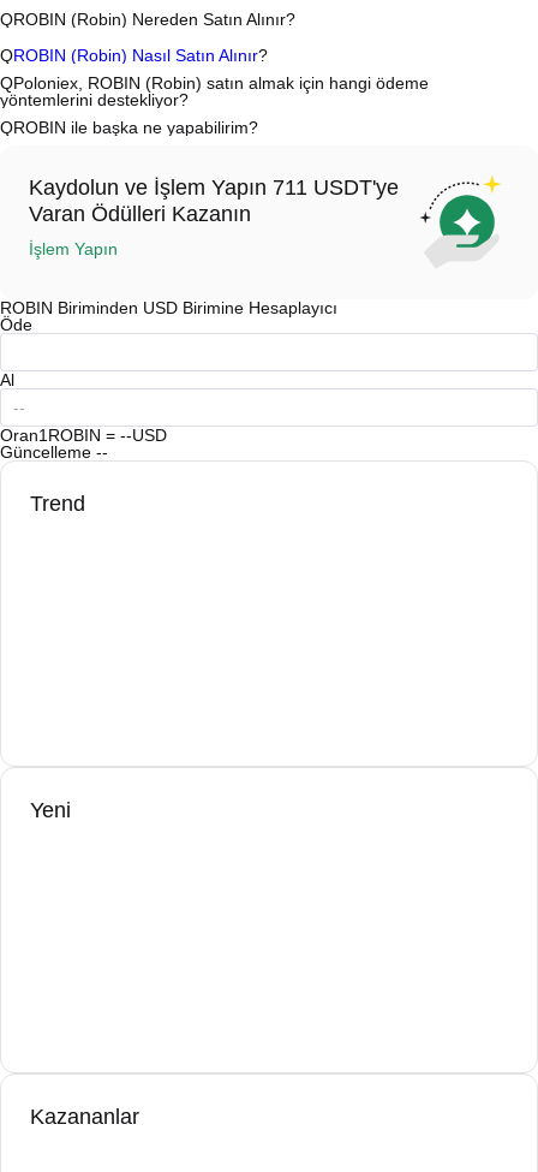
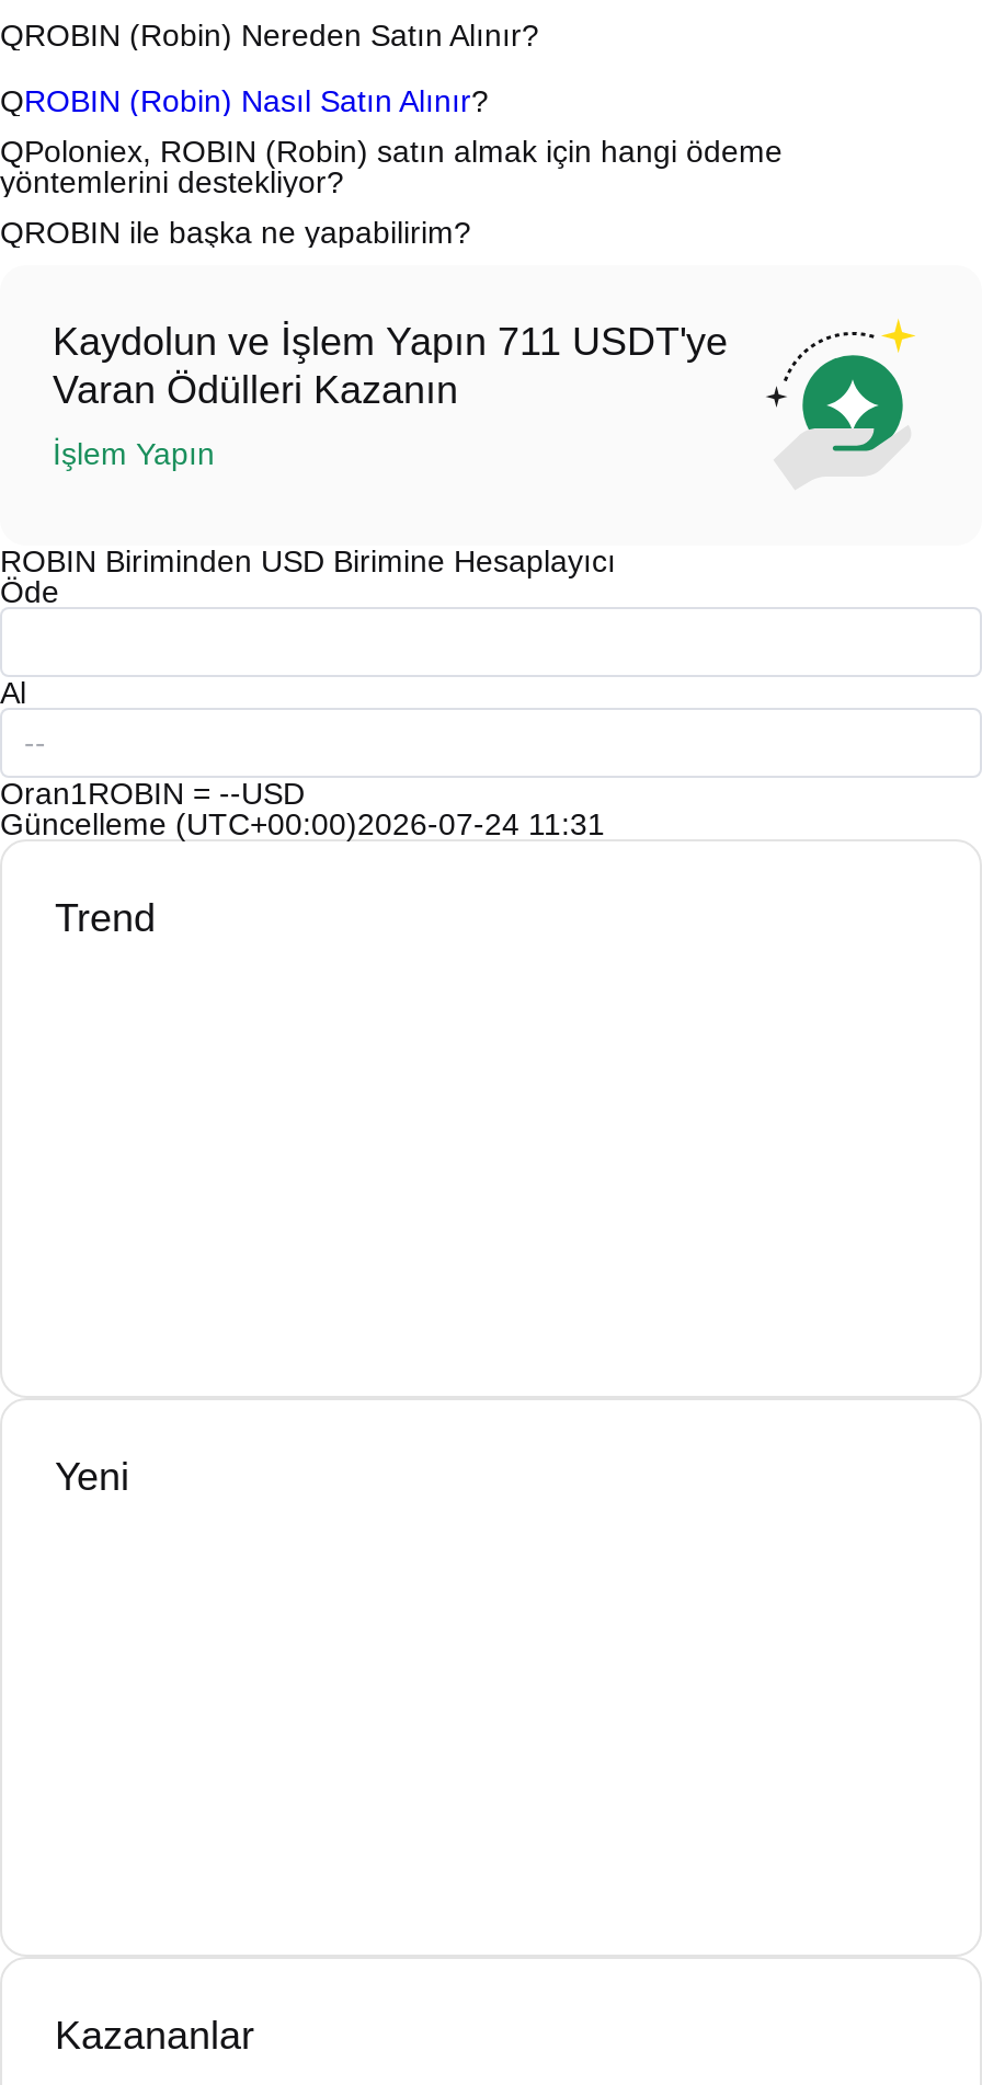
[0,442,108,462] Güncelleme-- -> [0,806,605,841] Güncelleme (UTC+00:00)2026-07-24 11:31

